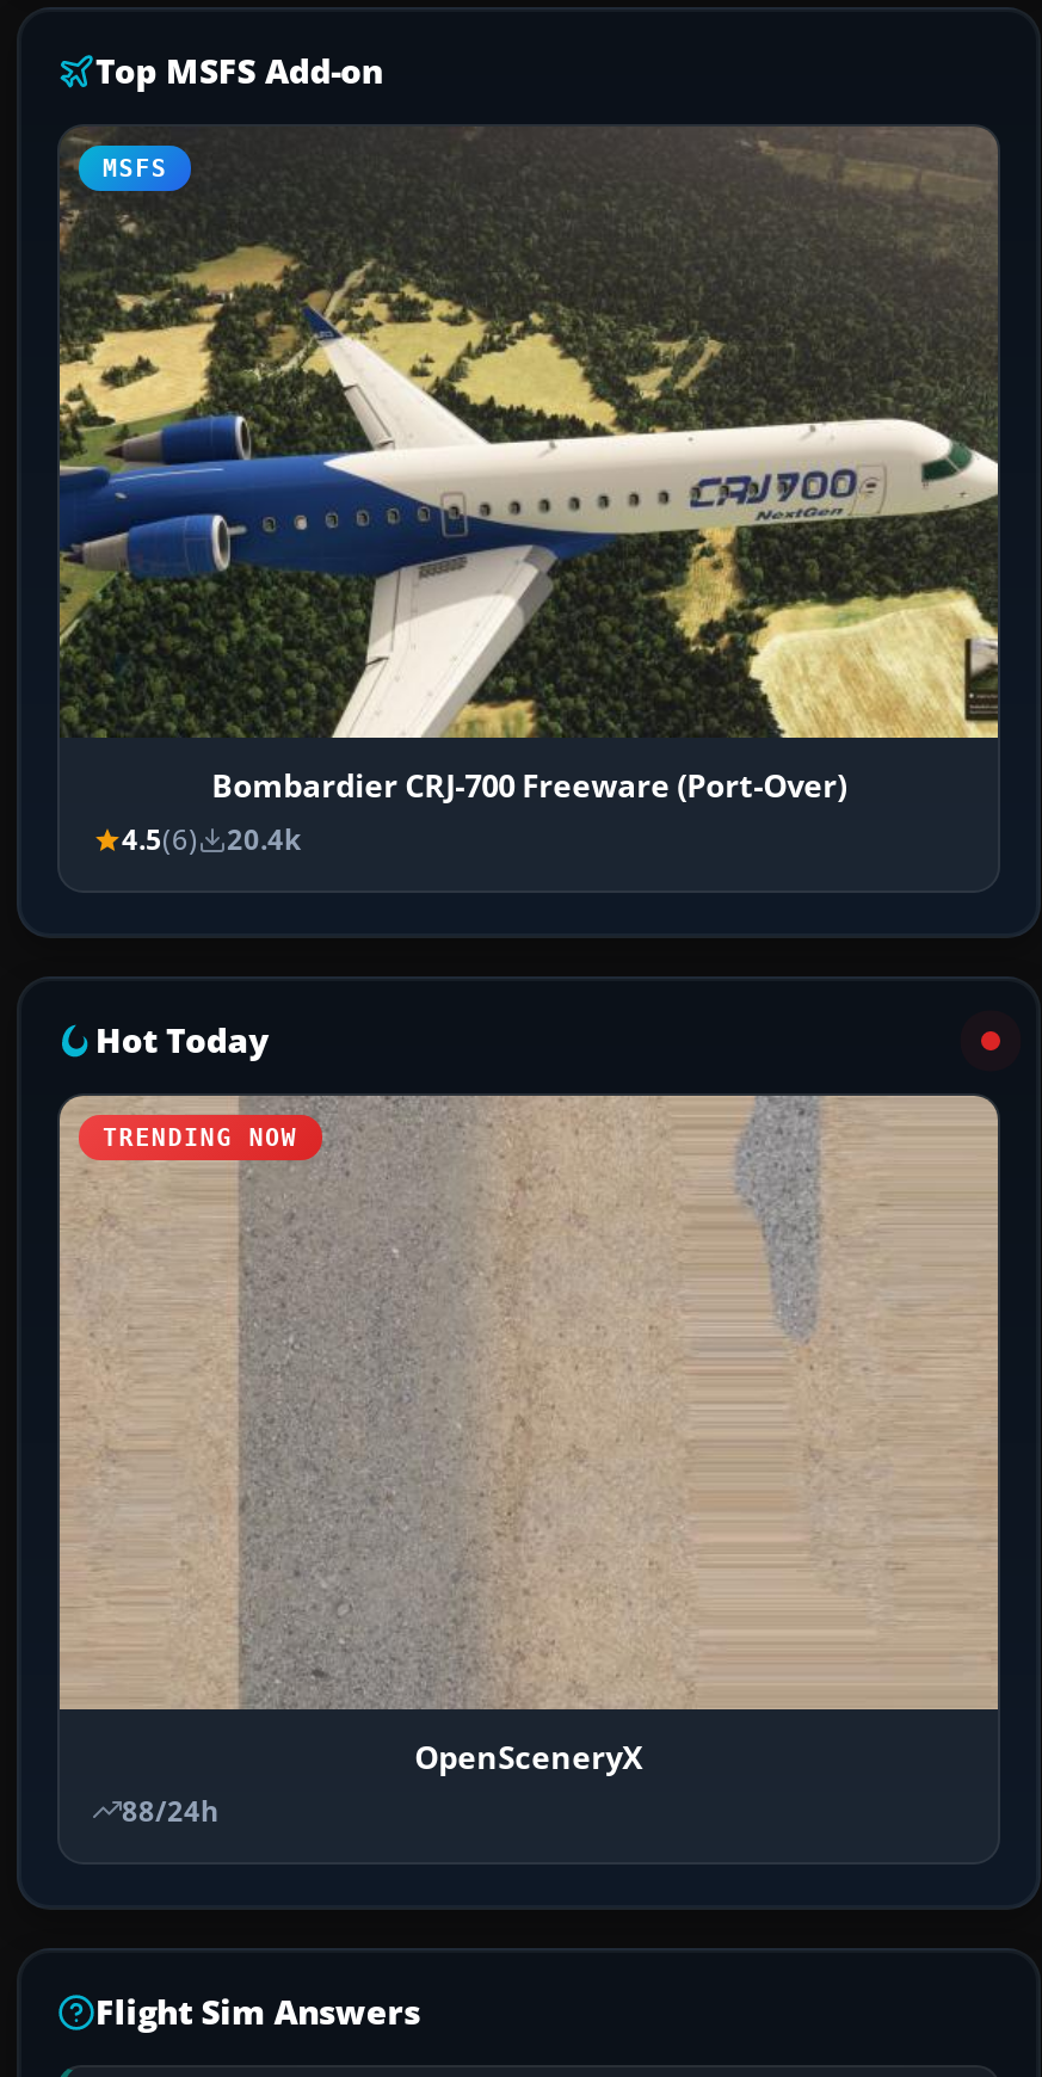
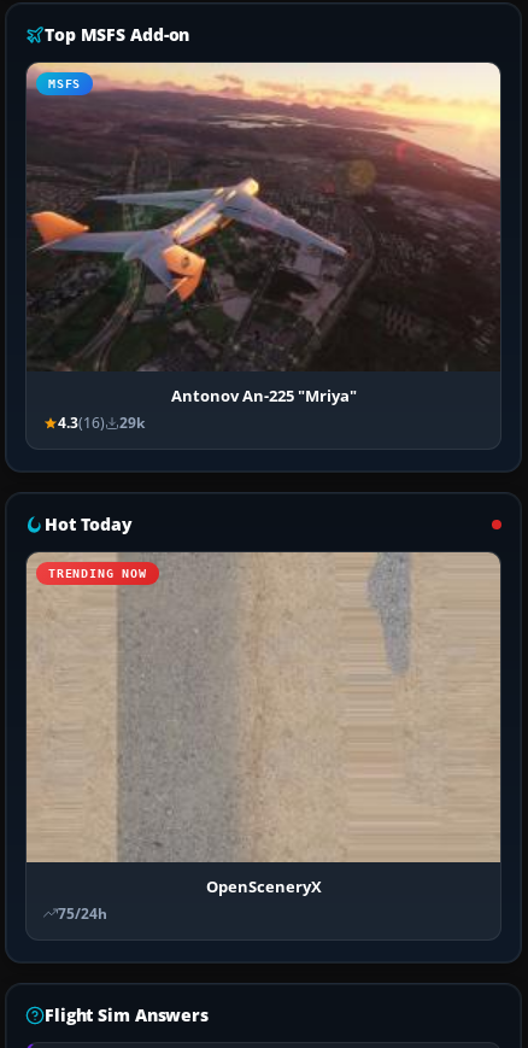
[57,127,1000,858] [image] | Bombardier CRJ-700 Freeware (Port-Over) | 4.5(6) | 20.4k -> [25,62,501,432] [image] | Antonov An-225 "Mriya" | 4.3(16) | 29k
[122,1792,220,1828] 88/24h -> [58,904,107,922] 75/24h

